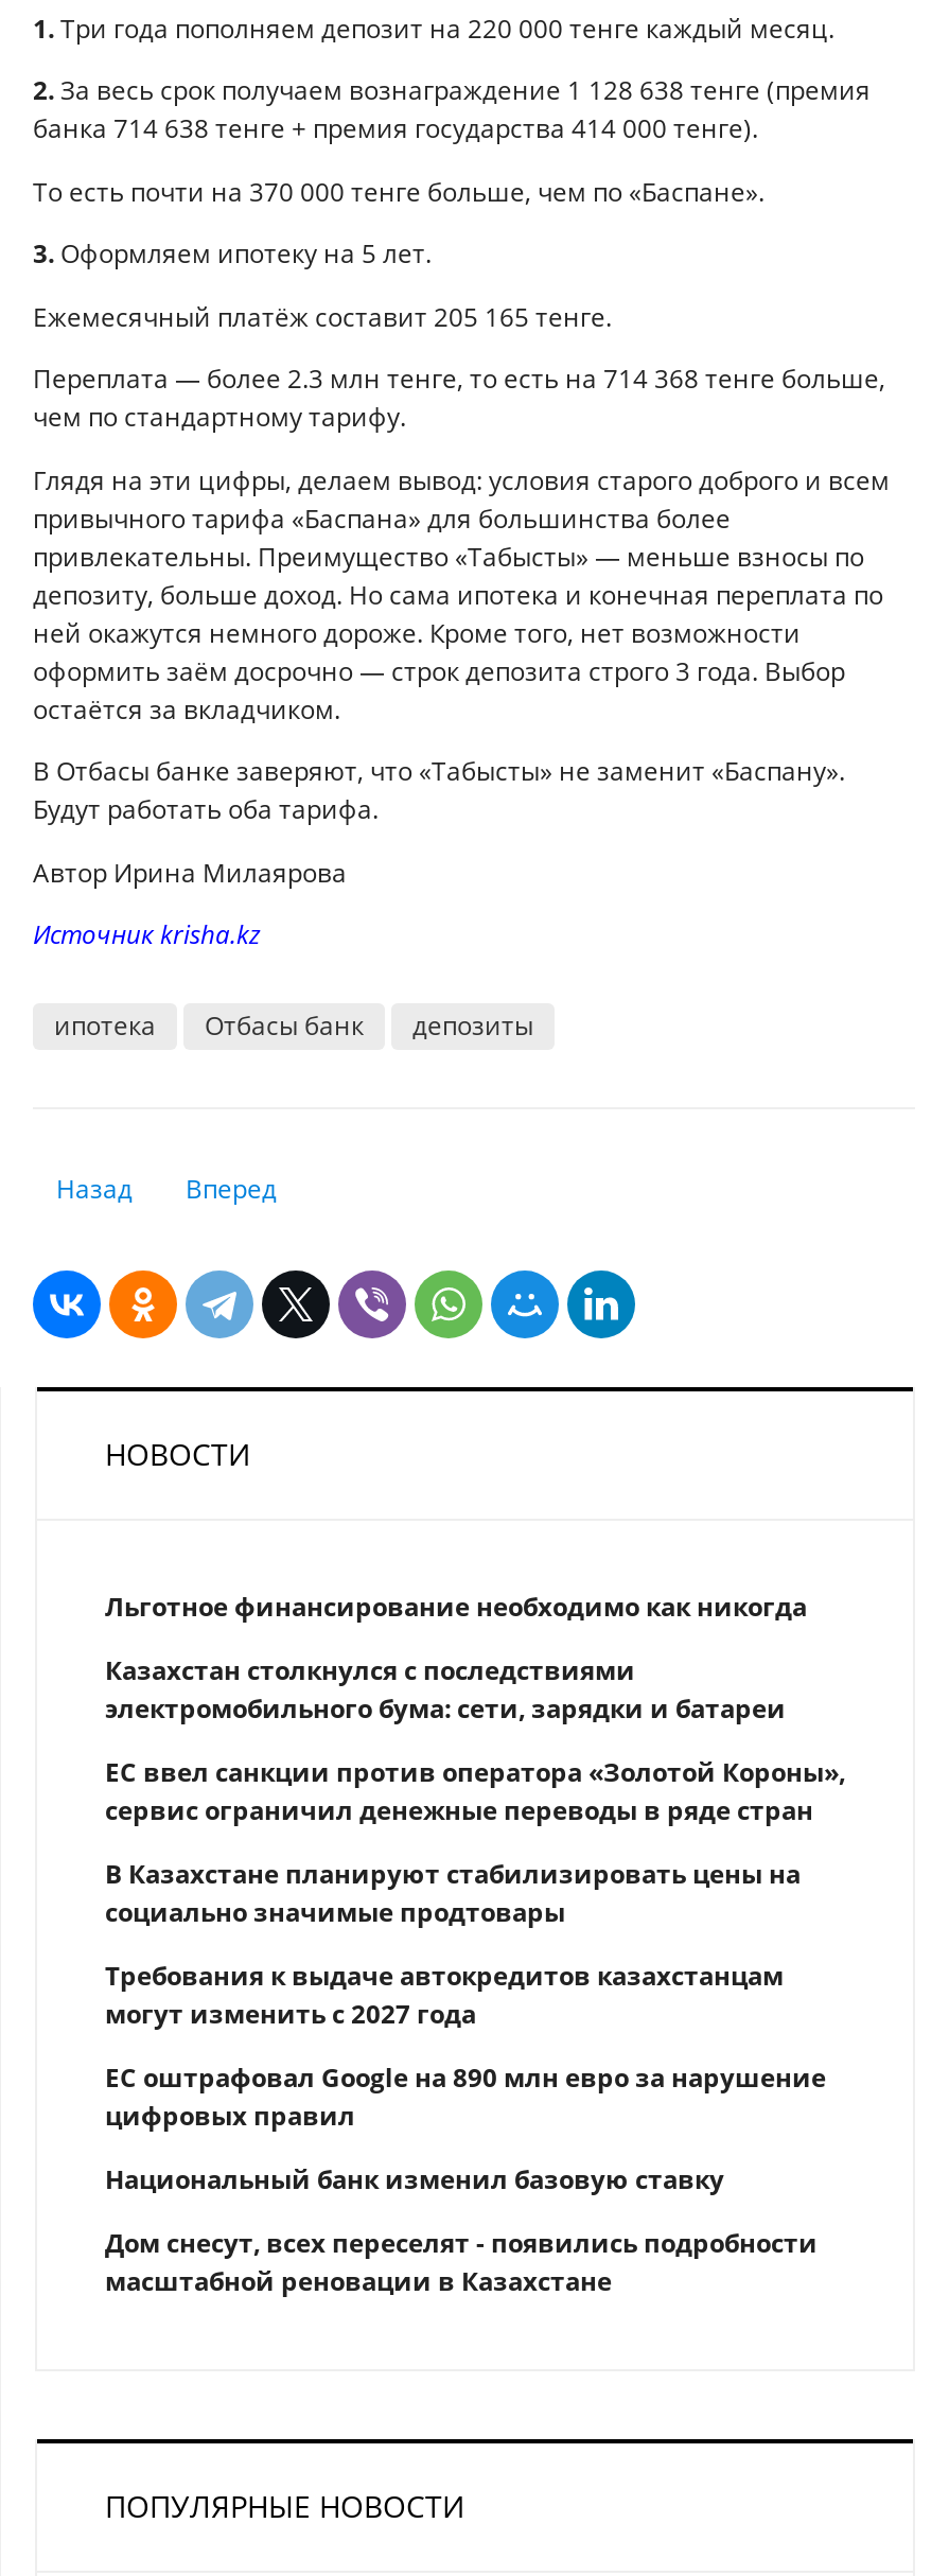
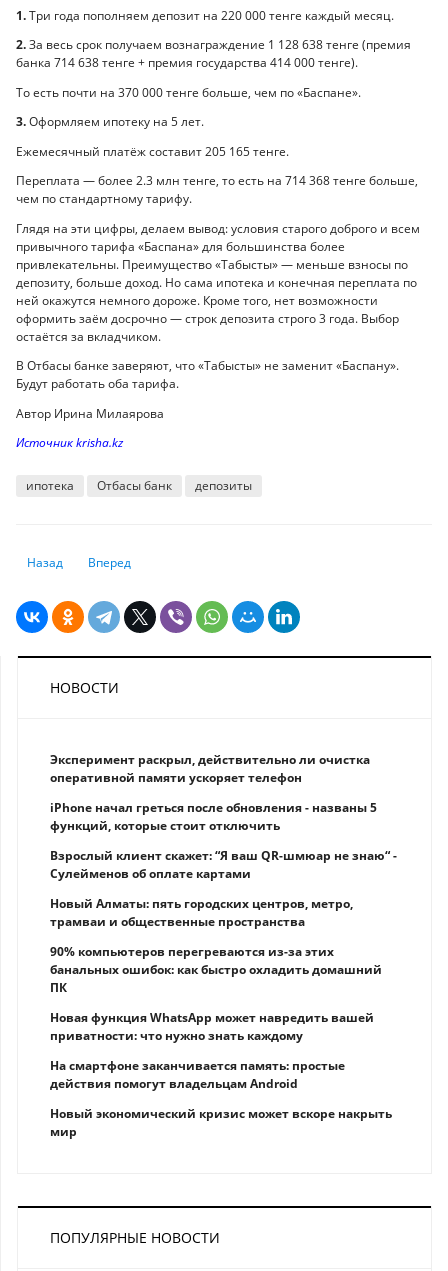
[105,1590,807,1626] Льготное финансирование необходимо как никогда -> [50,751,370,786] Эксперимент раскрыл, действительно ли очистка | оперативной памяти ускоряет телефон
[105,1653,786,1727] Казахстан столкнулся с последствиями | электромобильного бума: сети, зарядки и батареи -> [50,799,377,834] iPhone начал греться после обновления - названы 5 | функций, которые стоит отключить
[105,1755,845,1829] ЕС ввел санкции против оператора «Золотой Короны», | сервис ограничил денежные переводы в ряде стран -> [50,847,397,882] Взрослый клиент скажет: “Я ваш QR-шмюар не знаю“ - | Сулейменов об оплате картами
[105,1857,801,1931] В Казахстане планируют стабилизировать цены на | социально значимые продтовары -> [50,895,353,930] Новый Алматы: пять городских центров, метро, | трамваи и общественные пространства
[105,1959,784,2033] Требования к выдаче автокредитов казахстанцам | могут изменить с 2027 года -> [50,943,382,996] 90% компьютеров перегреваются из-за этих | банальных ошибок: как быстро охладить домашний | ПК
[105,2060,826,2135] ЕС оштрафовал Google на 890 млн евро за нарушение | цифровых правил -> [50,1009,374,1044] Новая функция WhatsApp может навредить вашей | приватности: что нужно знать каждому
[105,2162,724,2198] Национальный банк изменил базовую ставку -> [50,1057,345,1092] На смартфоне заканчивается память: простые | действия помогут владельцам Android
[105,2226,818,2300] Дом снесут, всех переселят - появились подробности | масштабной реновации в Казахстане -> [50,1105,392,1140] Новый экономический кризис может вскоре накрыть | мир

